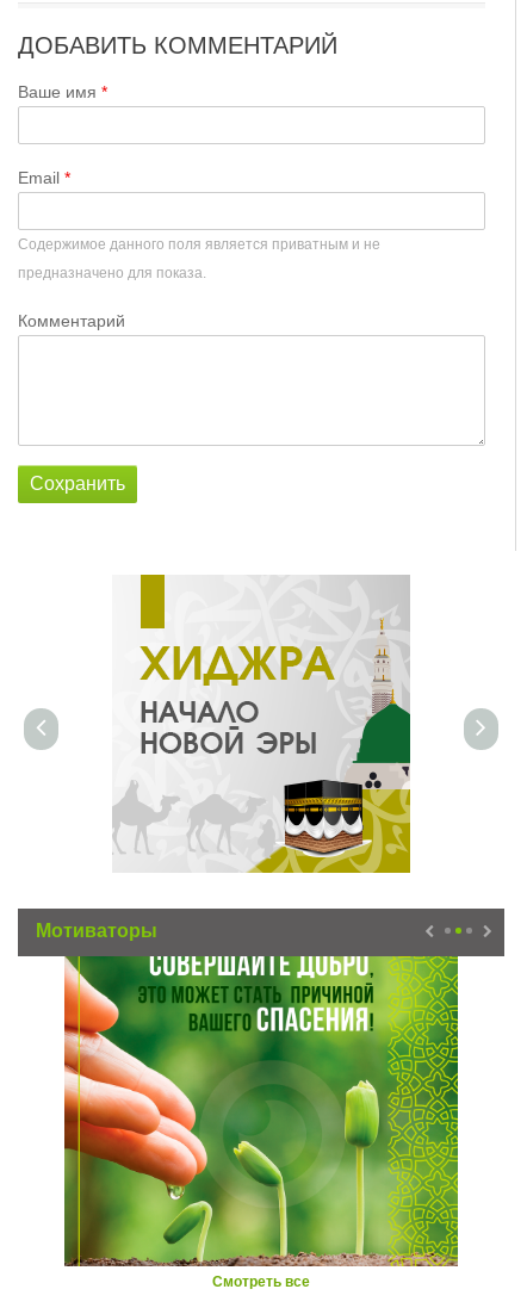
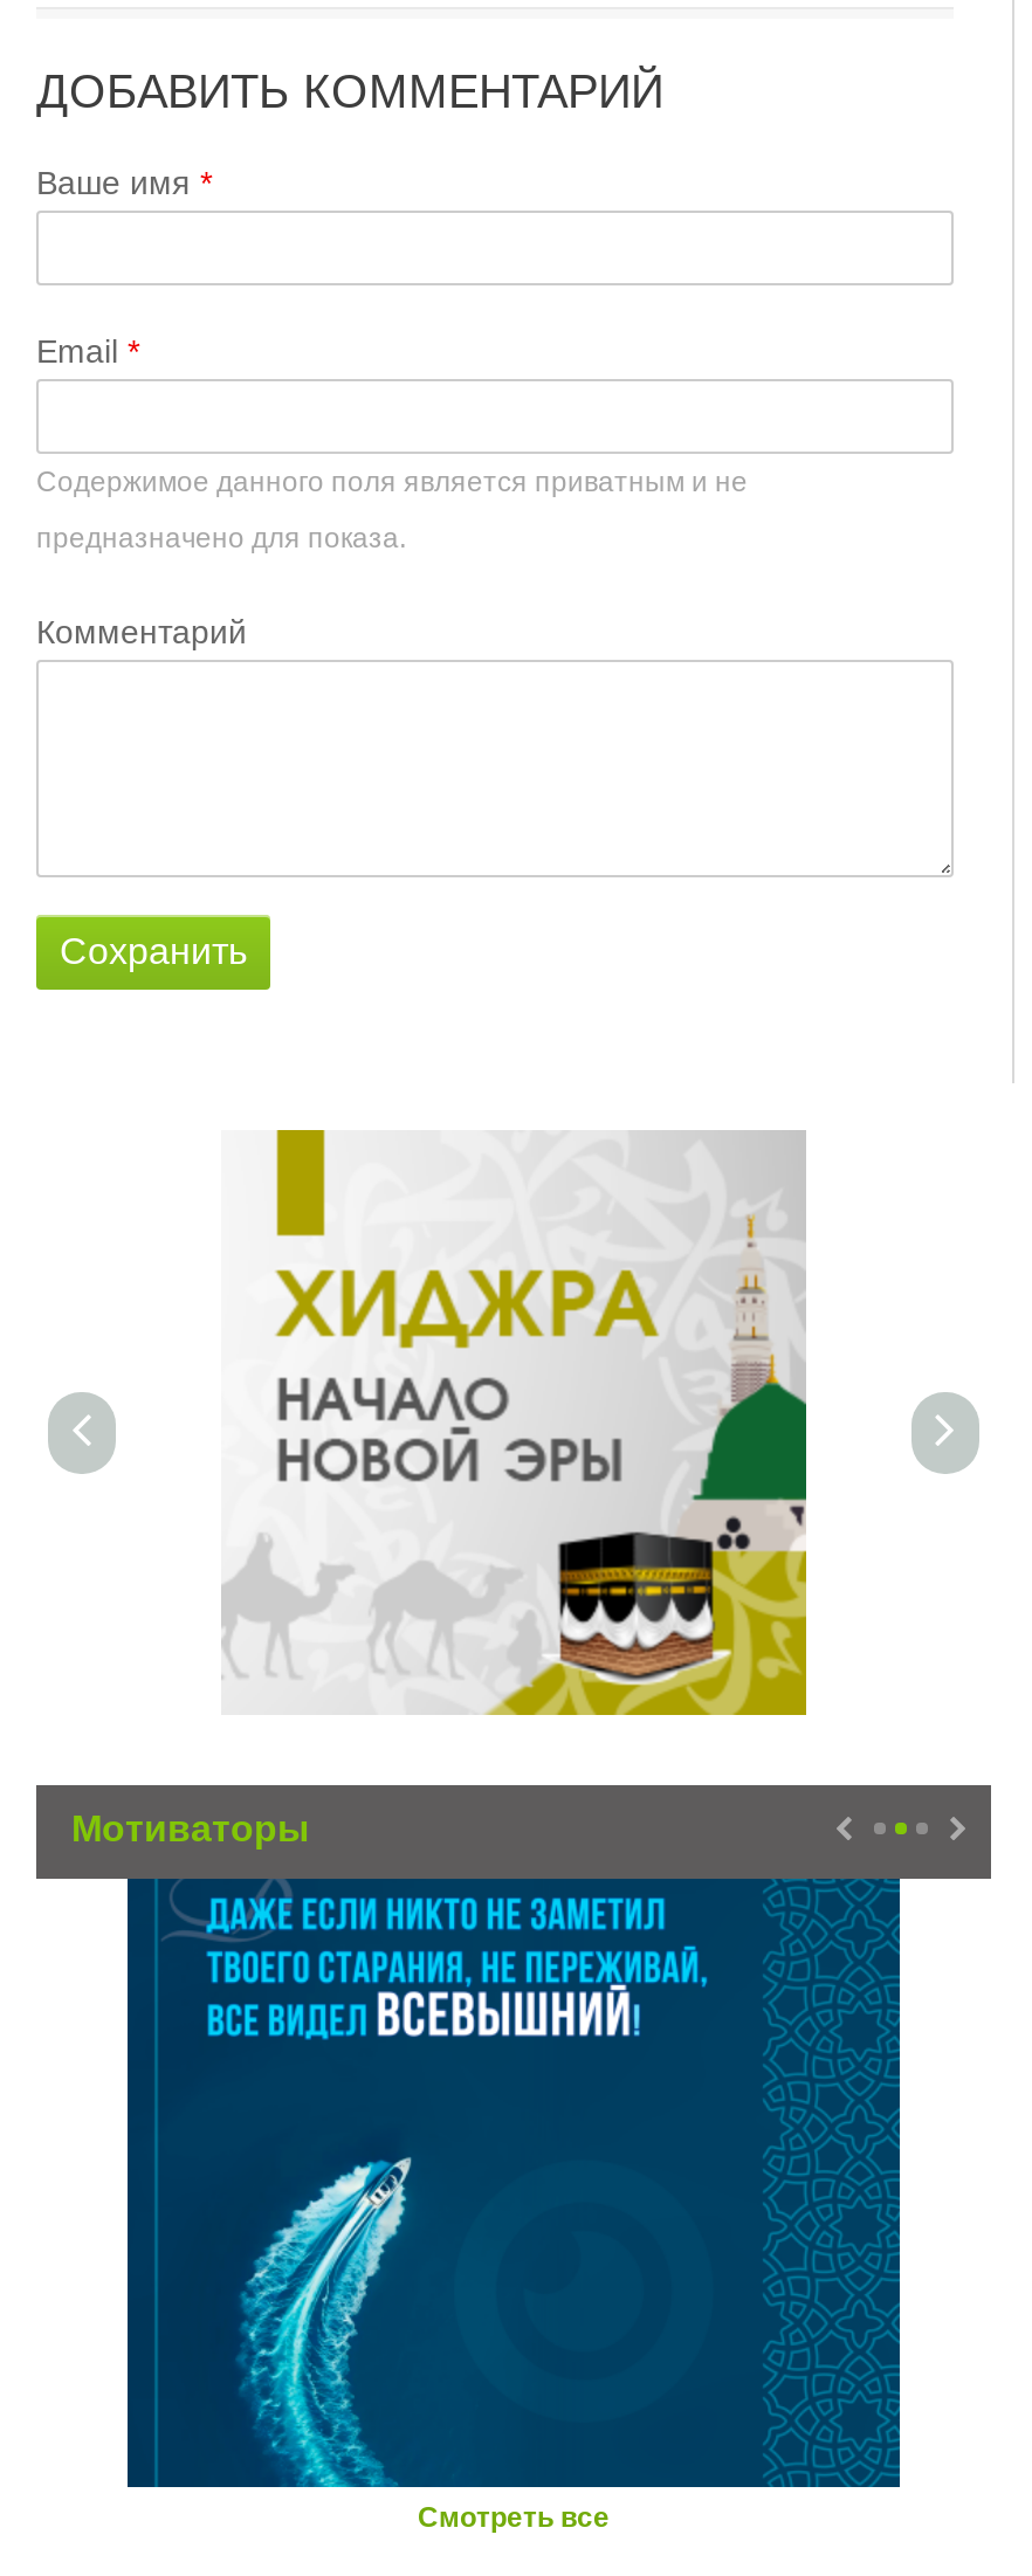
[63,955,459,1267] [image] -> [125,1876,902,2489] [image]

